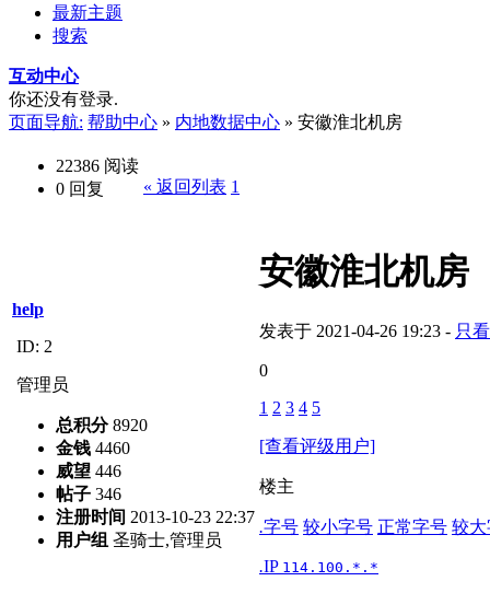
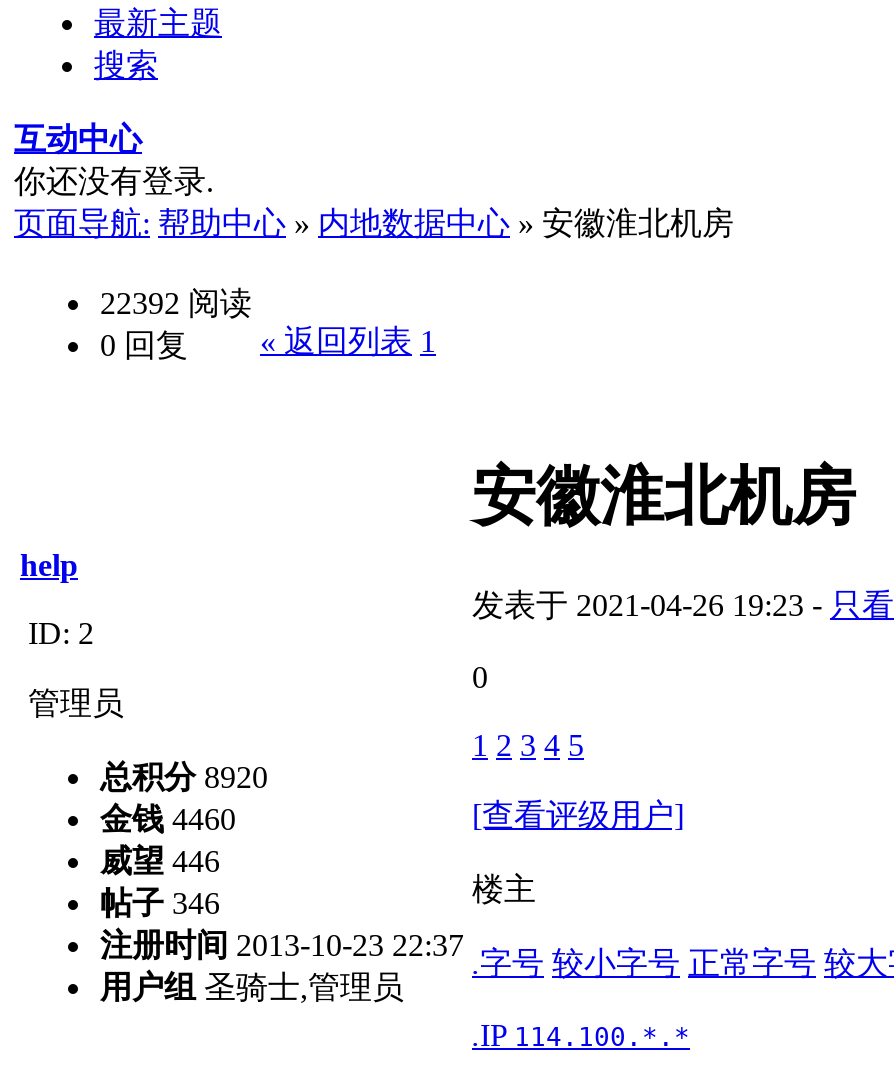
[56,156,139,175] 22386 阅读 -> [100,286,252,320] 22392 阅读

